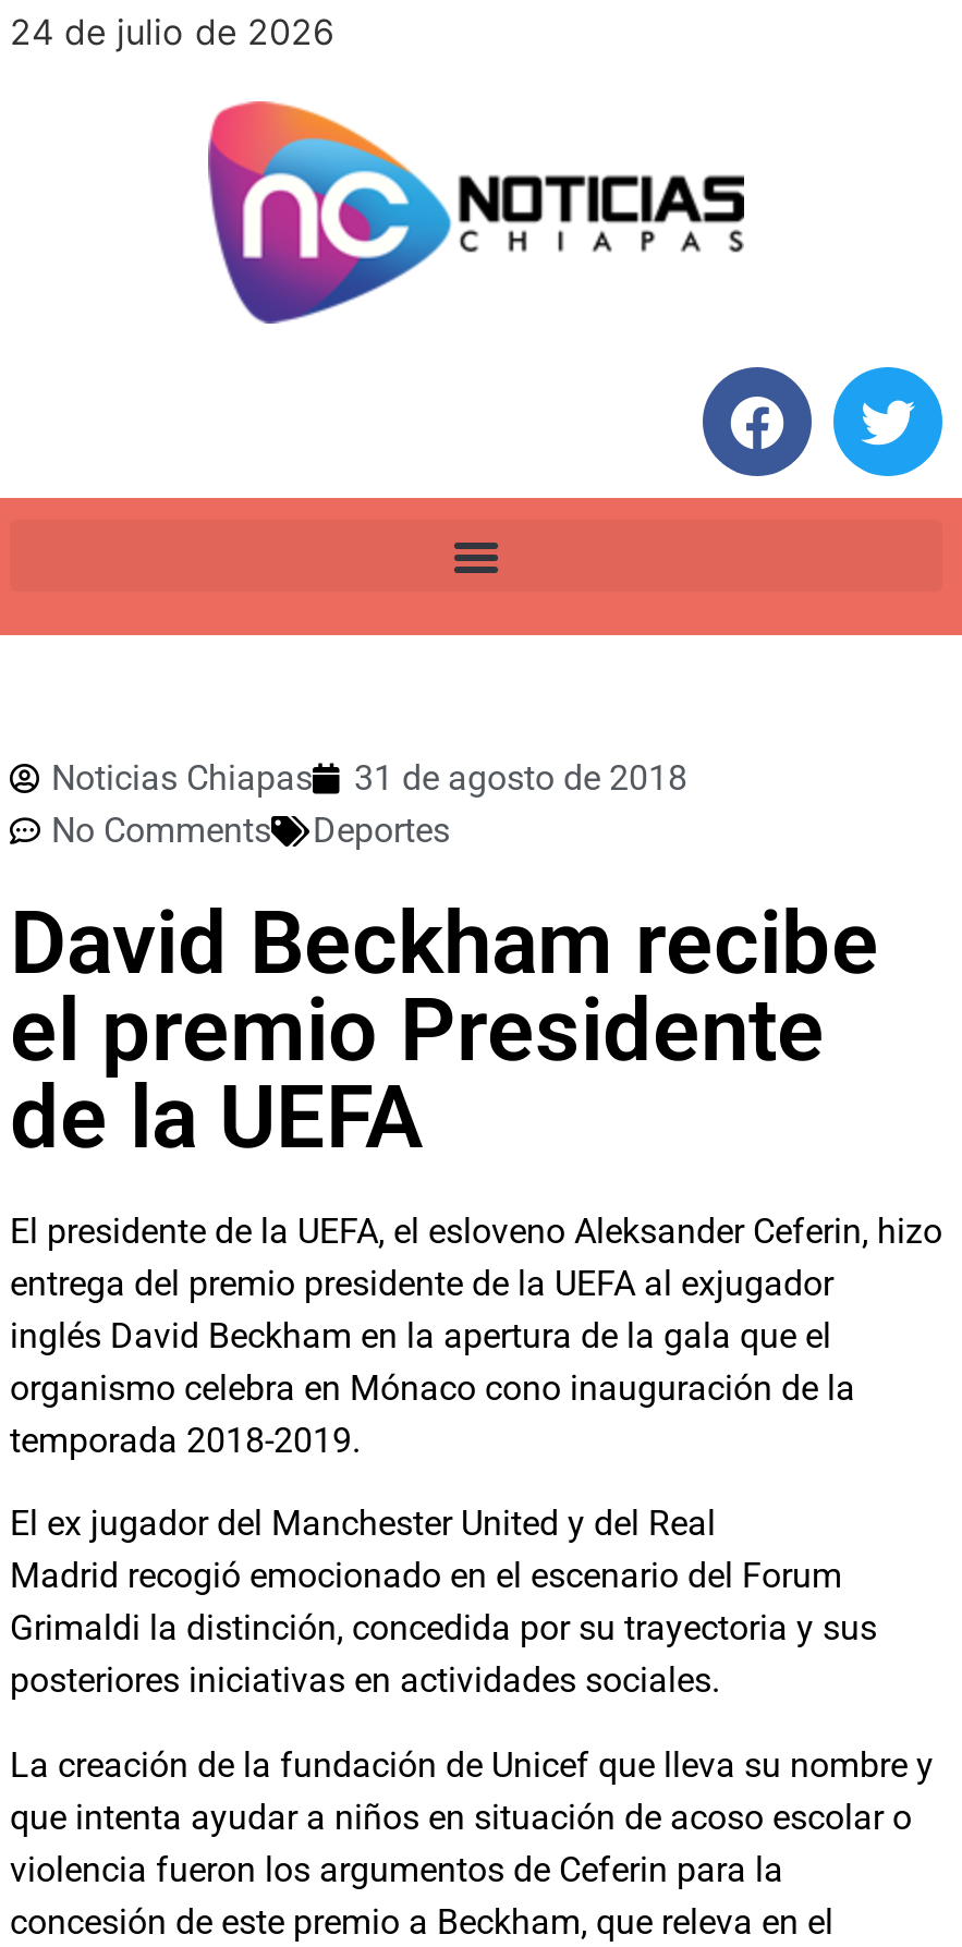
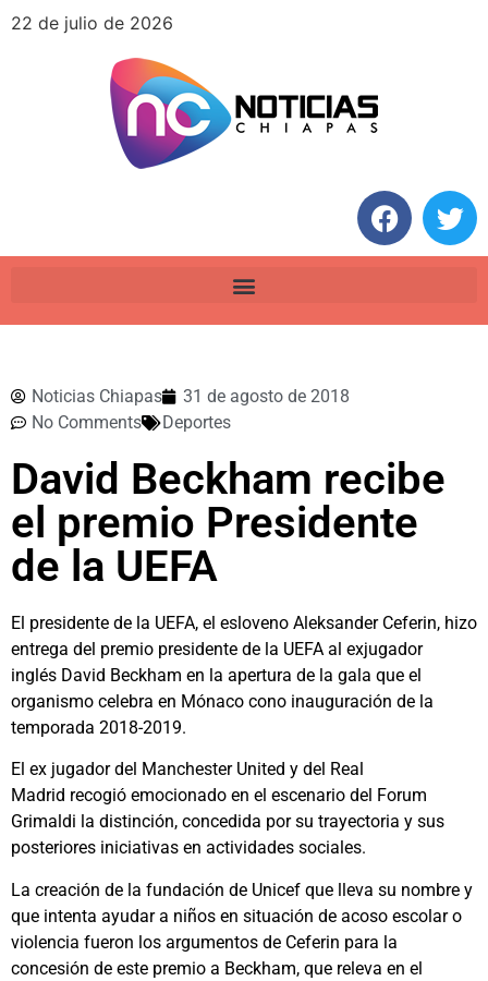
[10,10,334,53] 24 de julio de 2026 -> [11,12,173,34] 22 de julio de 2026

